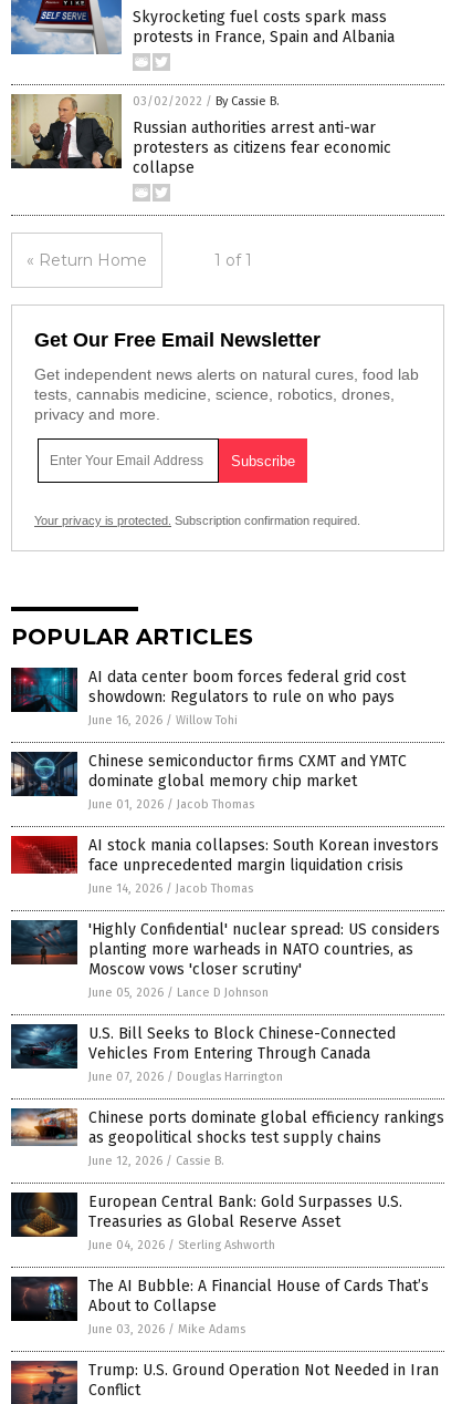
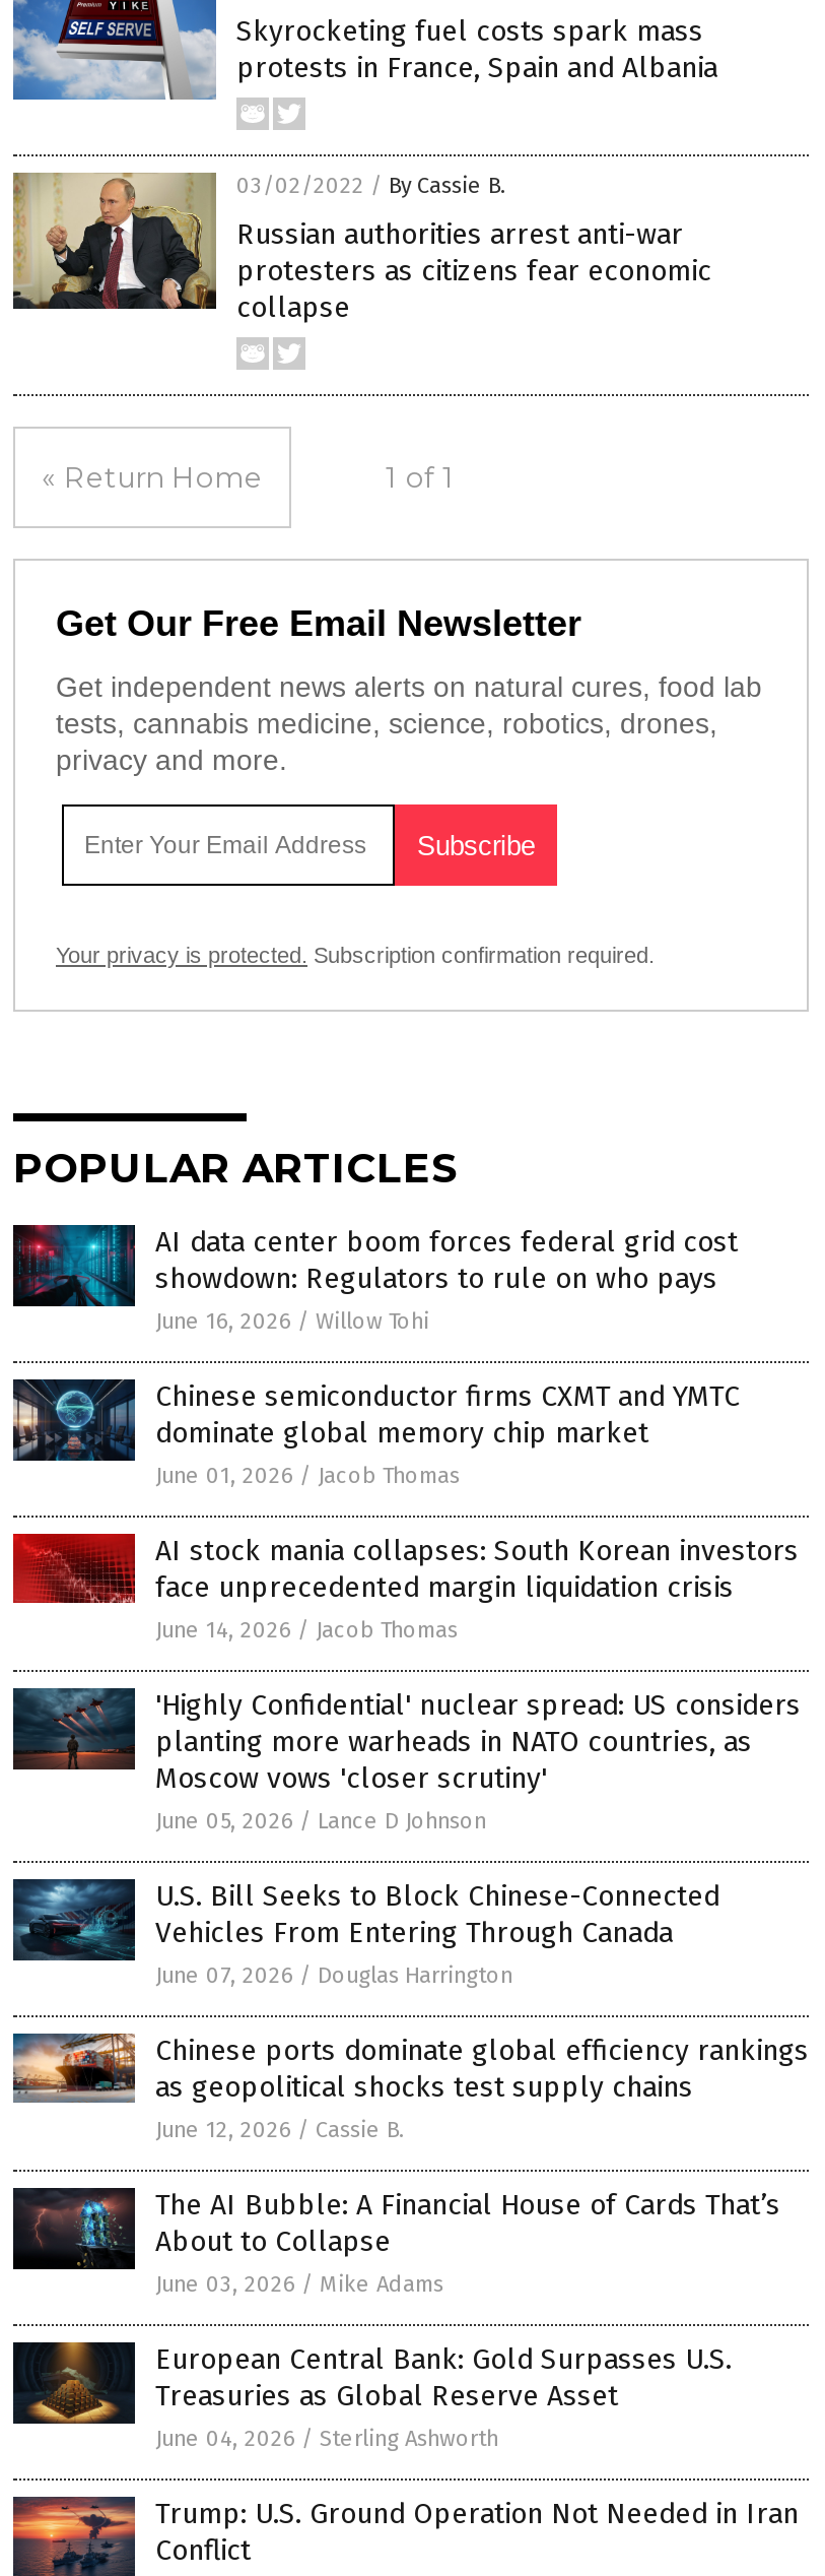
moved [12,1185,402,1252] -> [15,2328,732,2452]: [image] | European Central Bank: Gold Surpasses U.S. | Treasuries as Global Reserve Asset | June 04, 2026 / Sterling Ashworth
moved [13,1277,429,1336] -> [17,2188,780,2298]: [image] | The AI Bubble: A Financial House of Cards That’s | About to Collapse | June 03, 2026 / Mike Adams

